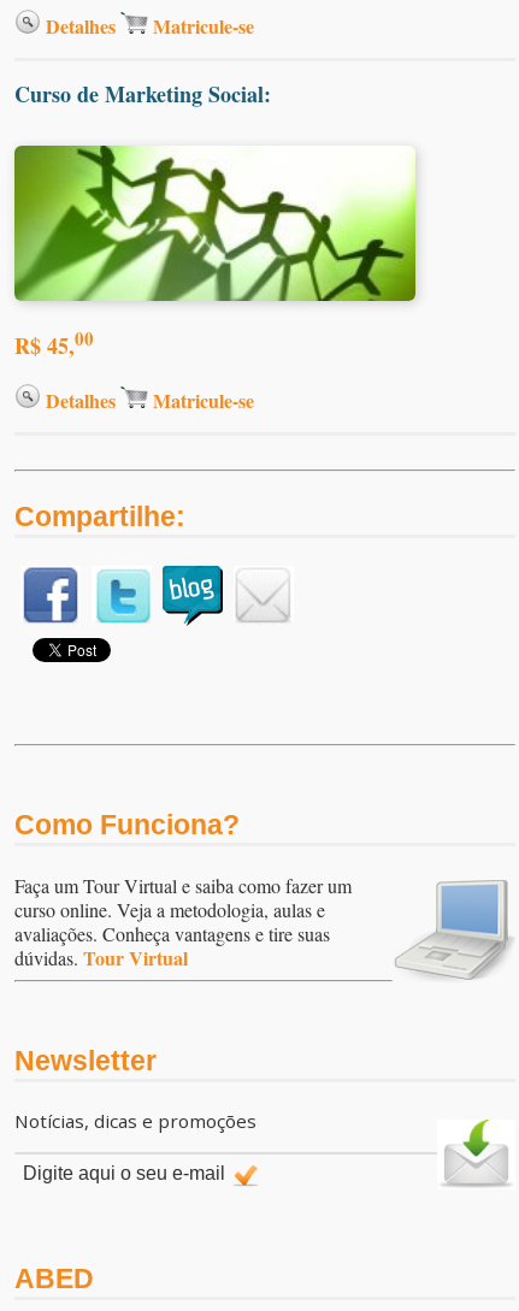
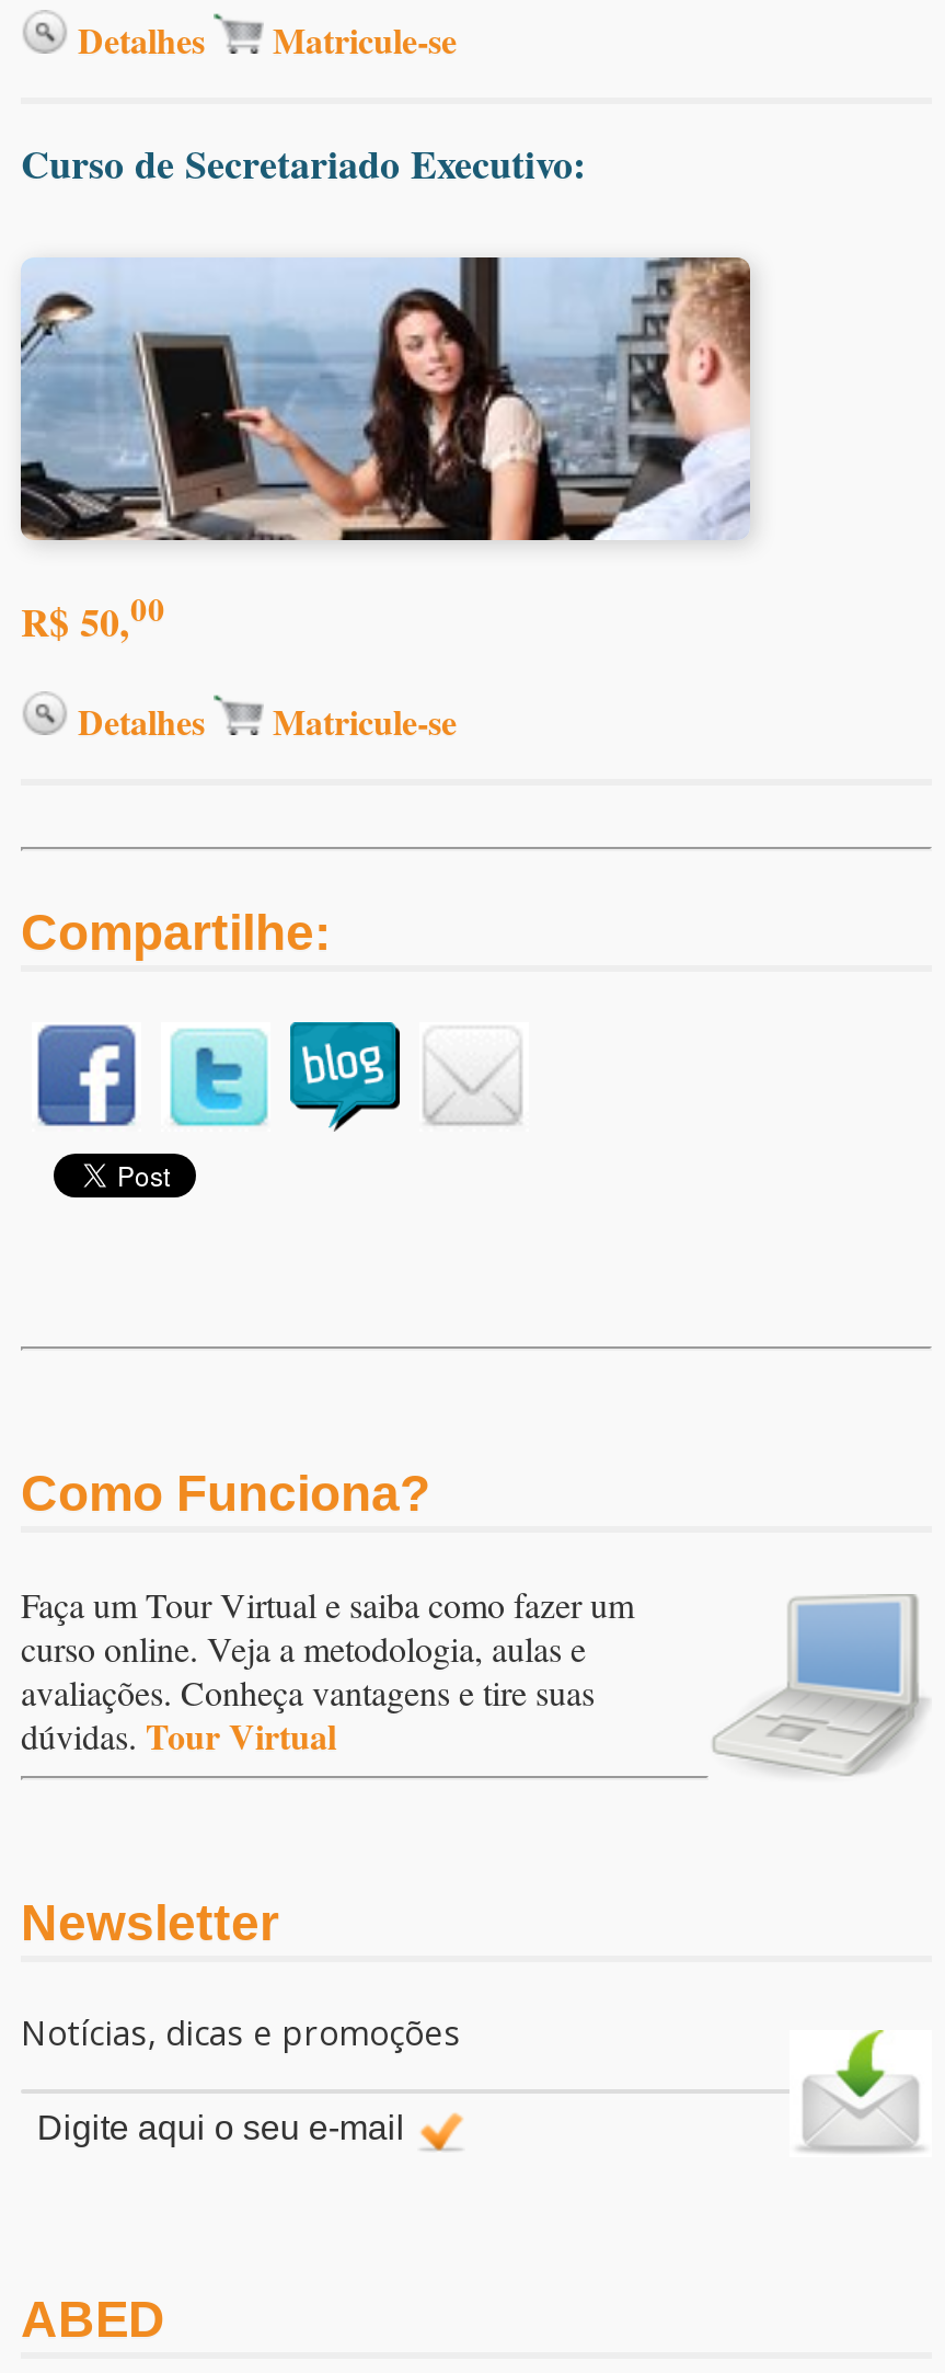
[14,78,271,110] Curso de Marketing Social: -> [21,135,586,192] Curso de Secretariado Executivo:
[13,144,417,362] [image] | R$ 45,00 -> [19,255,752,651] [image] | R$ 50,00

